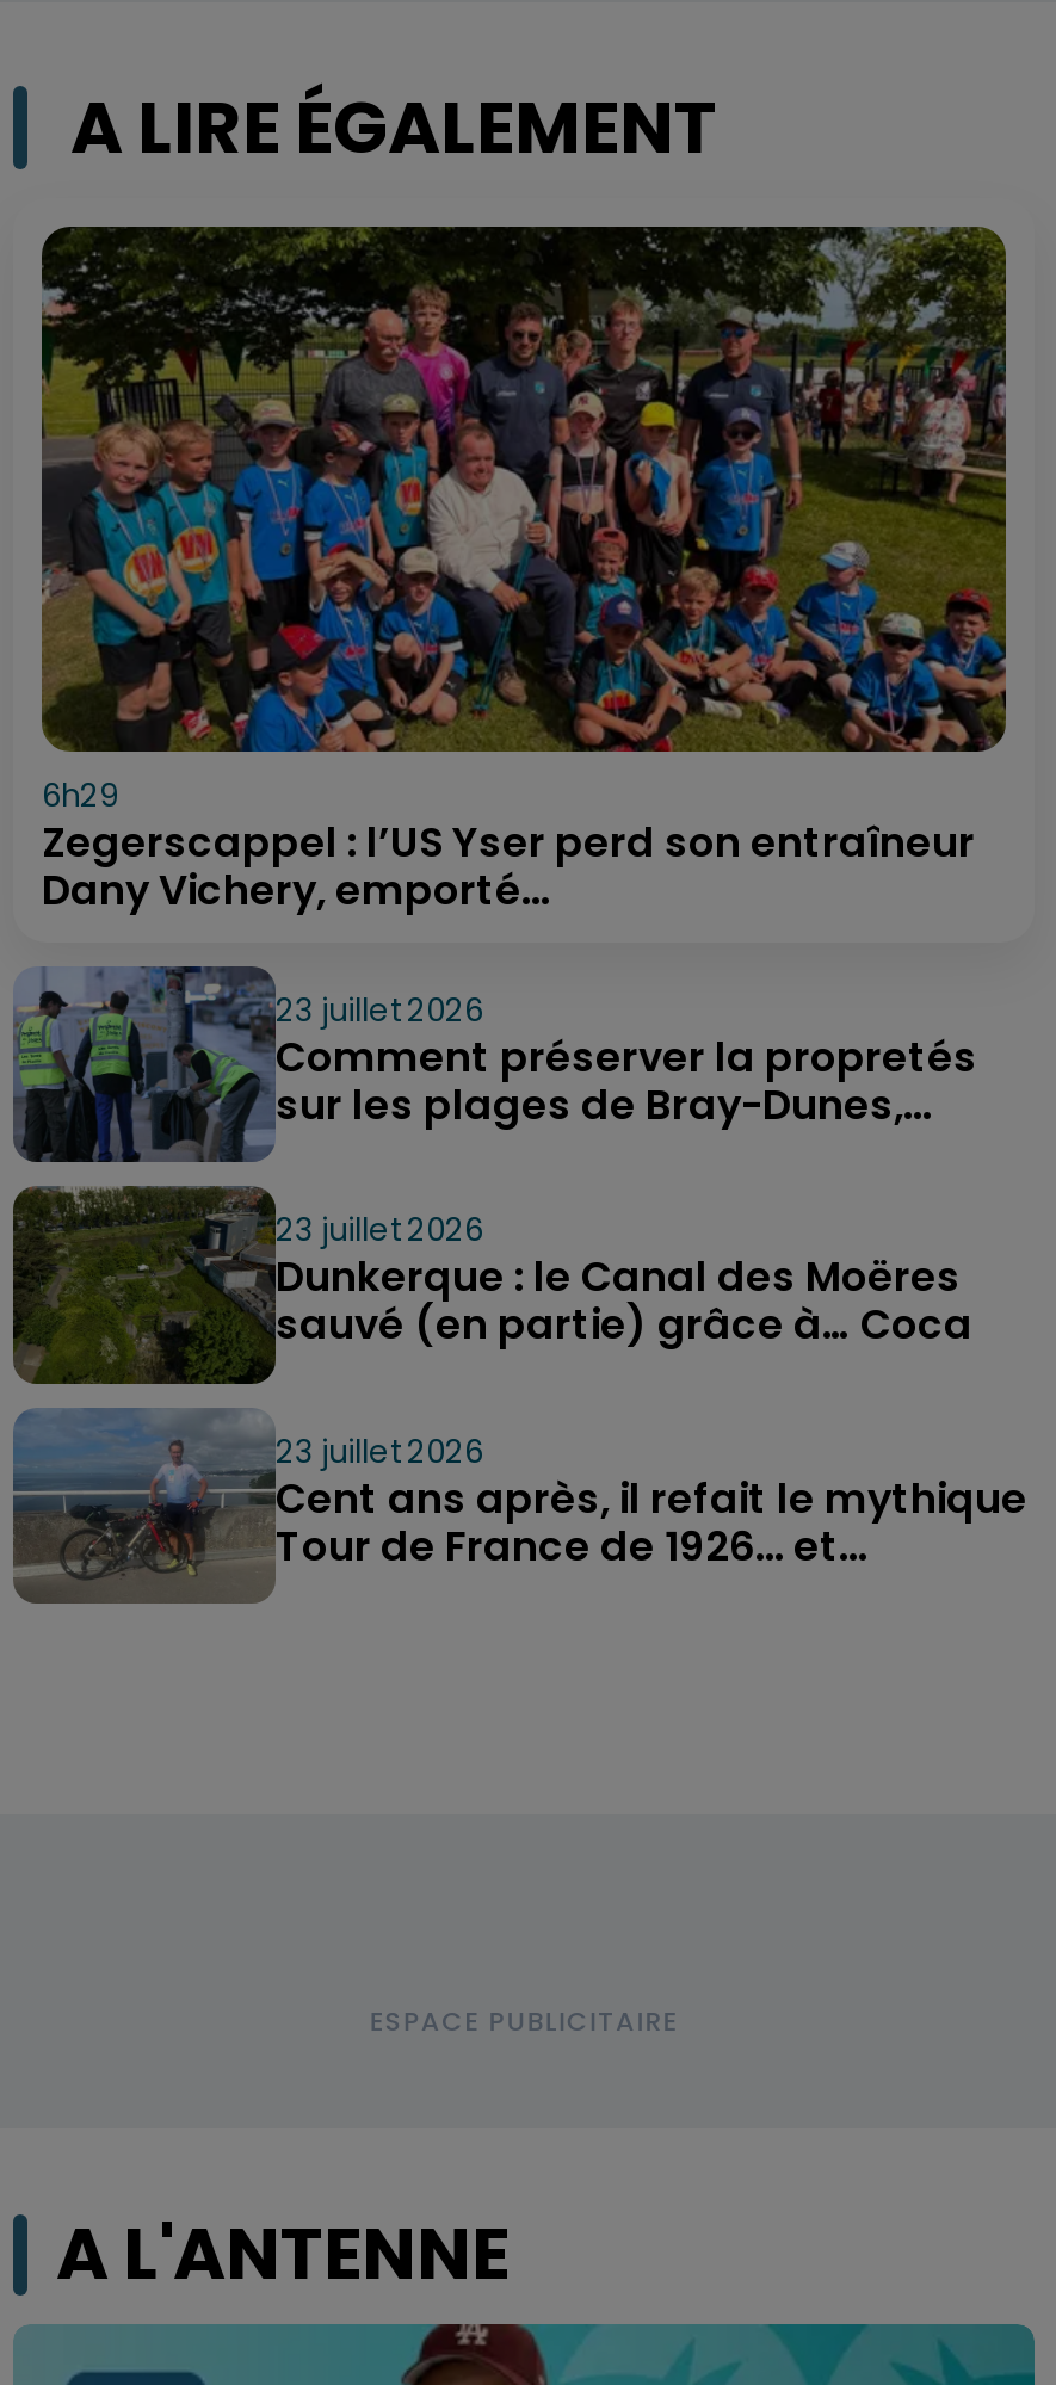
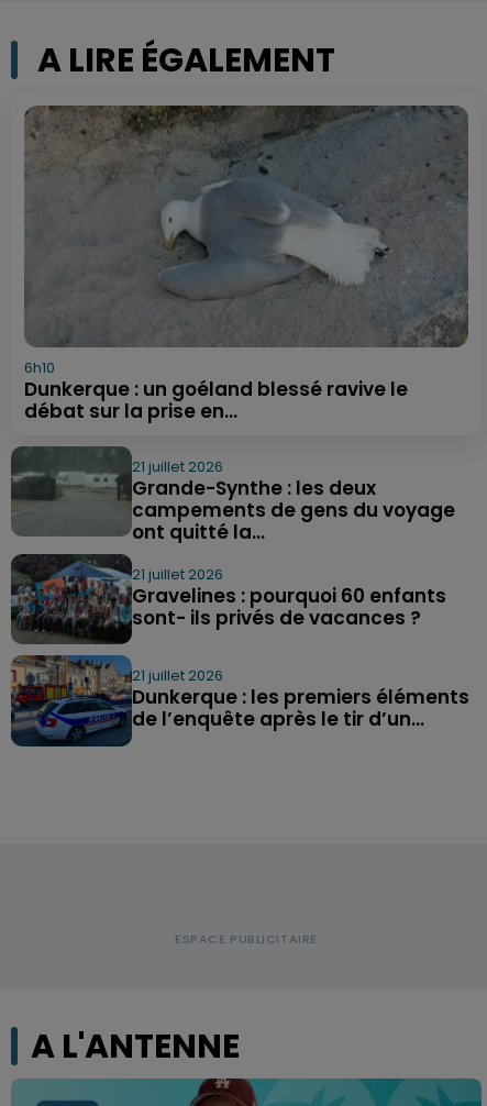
[42,224,1008,918] [image] | 6h29 | Zegerscappel : l’US Yser perd son entraîneur | Dany Vichery, emporté... -> [24,104,469,424] [image] | 6h10 | Dunkerque : un goéland blessé ravive le | débat sur la prise en...
[13,964,977,1162] [image] | 23 juillet 2026 | Comment préserver la propretés | sur les plages de Bray-Dunes,... -> [10,445,455,545] [image] | 21 juillet 2026 | Grande-Synthe : les deux | campements de gens du voyage | ont quitté la...
[13,1186,972,1384] [image] | 23 juillet 2026 | Dunkerque : le Canal des Moëres | sauvé (en partie) grâce à… Coca -> [10,553,446,644] [image] | 21 juillet 2026 | Gravelines : pourquoi 60 enfants | sont- ils privés de vacances ?
[11,1405,1027,1604] [image] | 23 juillet 2026 | Cent ans après, il refait le mythique | Tour de France de 1926... et... -> [10,654,469,748] [image] | 21 juillet 2026 | Dunkerque : les premiers éléments | de l’enquête après le tir d’un...

